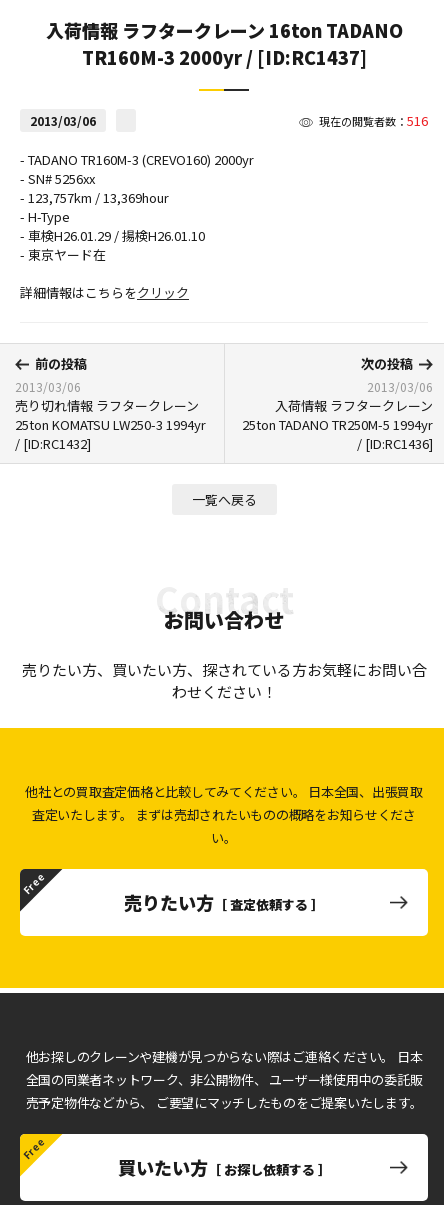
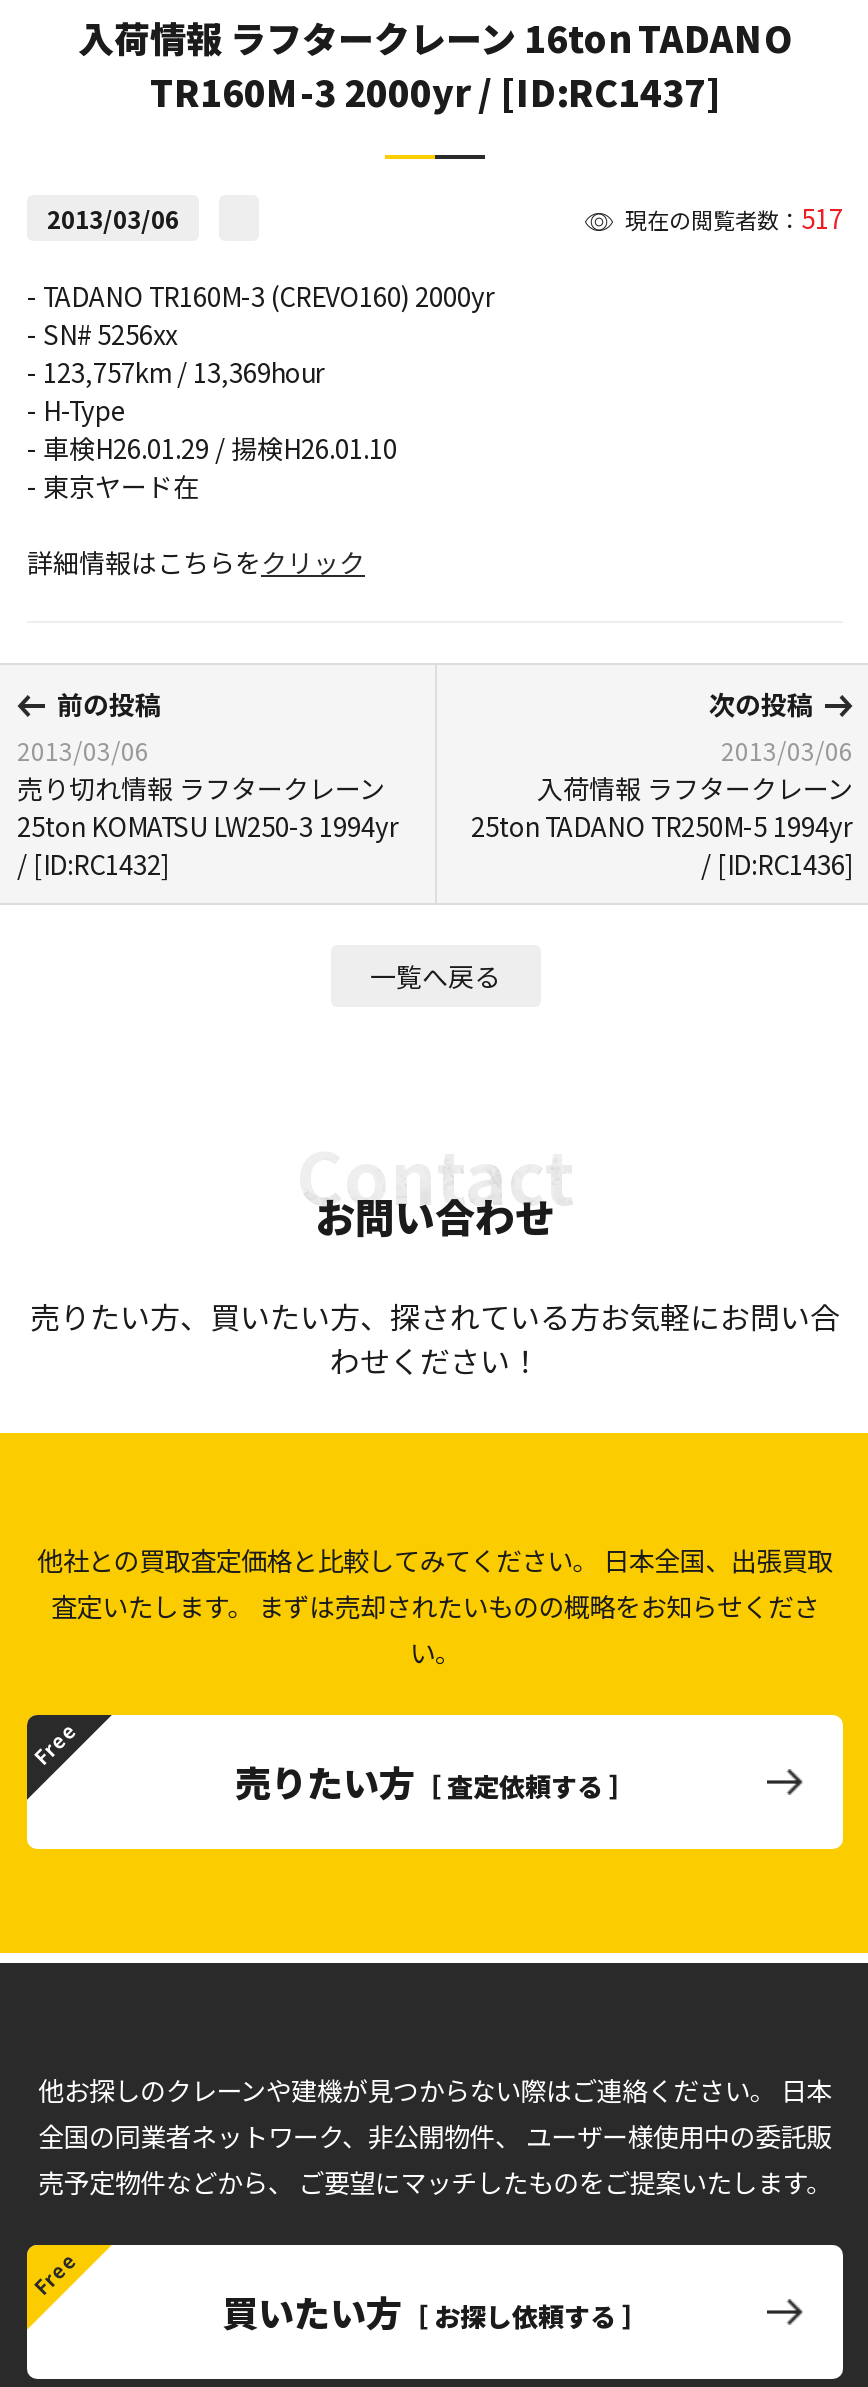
[319,111,428,130] 現在の閲覧者数：516 -> [625,199,843,237] 現在の閲覧者数：517

